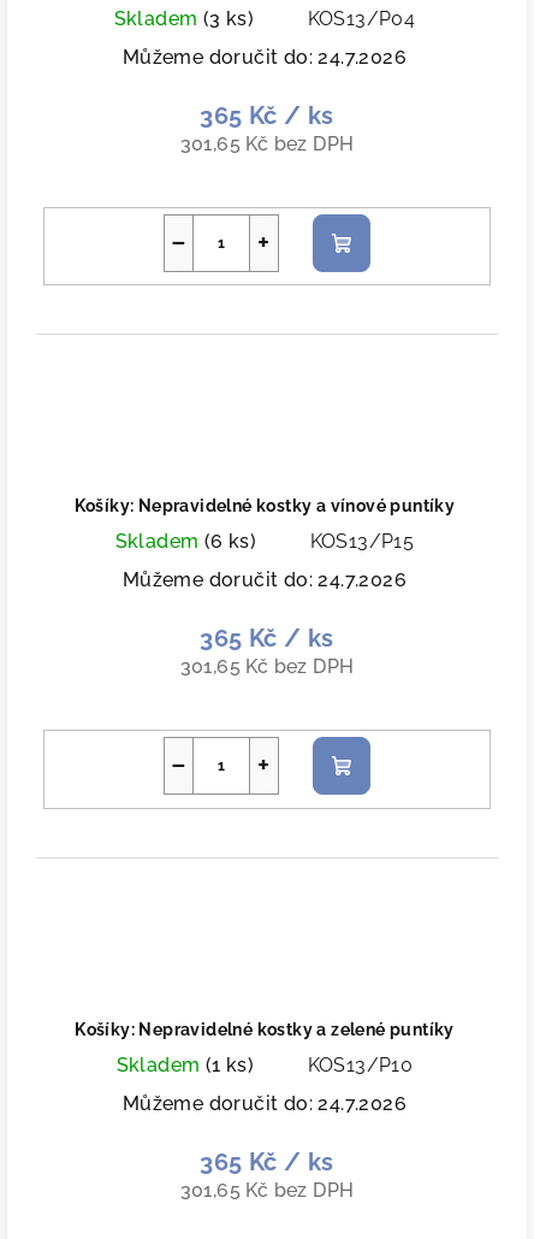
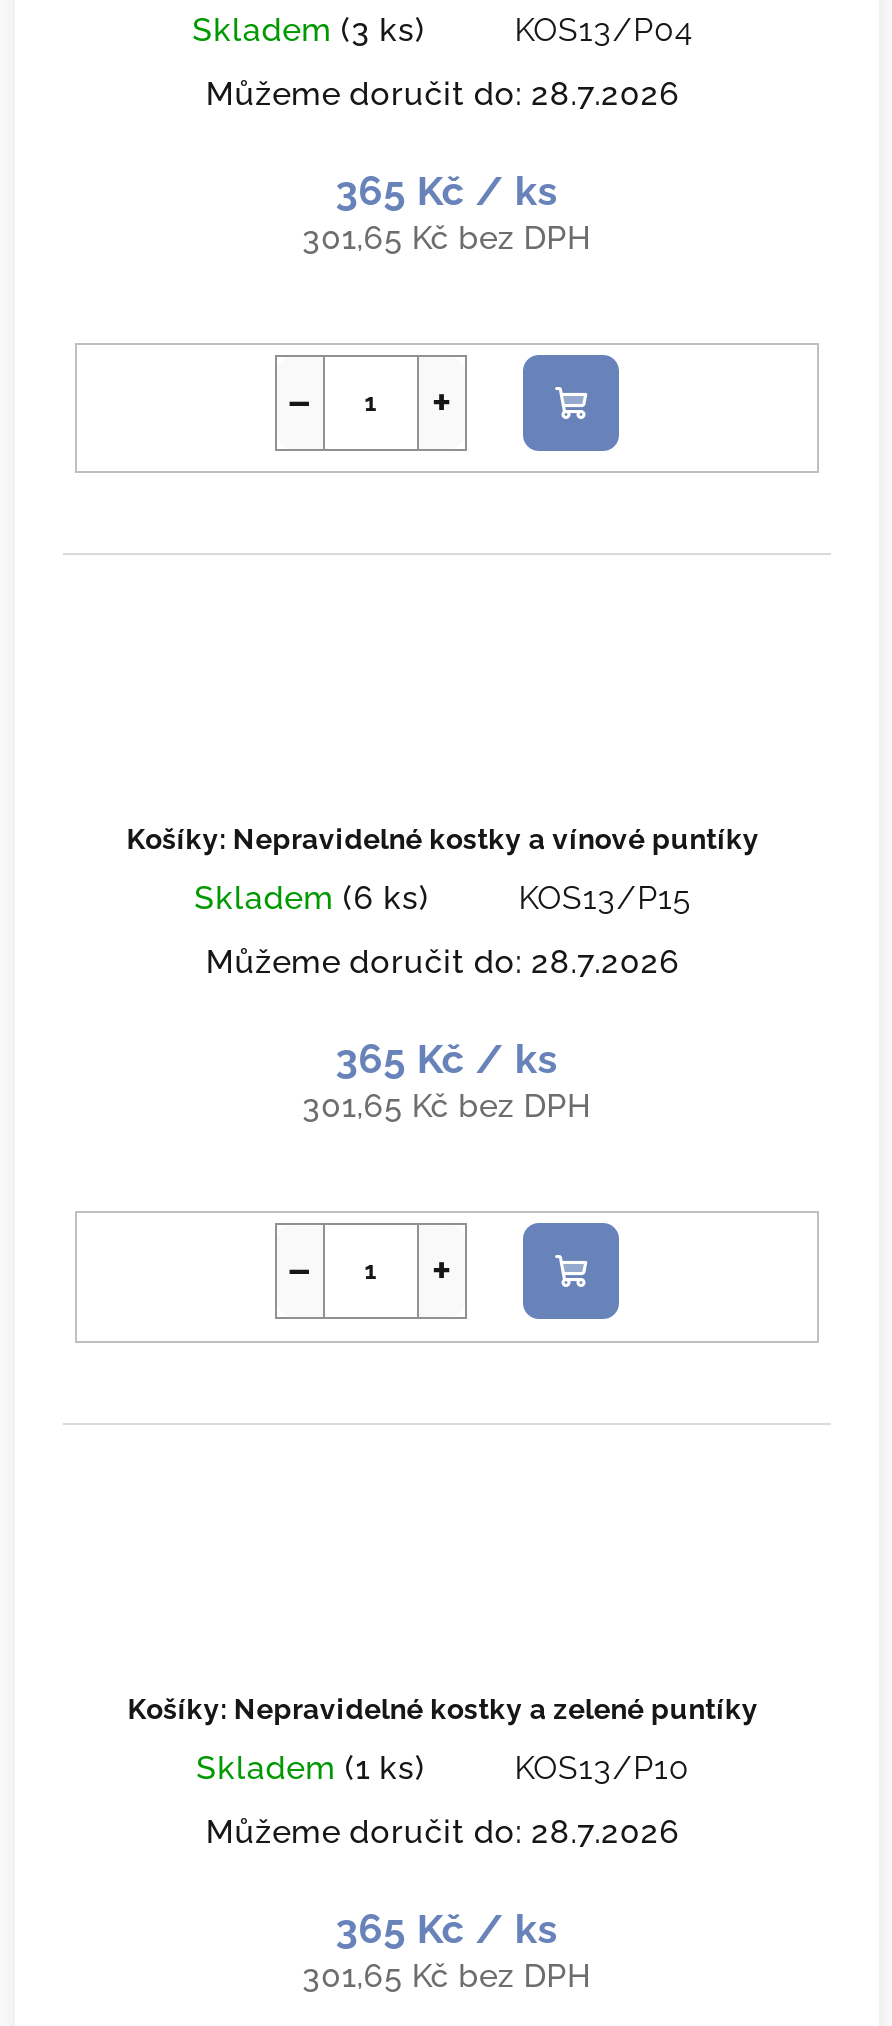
[123,46,407,69] Můžeme doručit do: 24.7.2026 -> [206,75,680,113] Můžeme doručit do: 28.7.2026
[123,569,407,592] Můžeme doručit do: 24.7.2026 -> [206,944,680,982] Můžeme doručit do: 28.7.2026
[123,1092,407,1115] Můžeme doručit do: 24.7.2026 -> [206,1813,680,1851] Můžeme doručit do: 28.7.2026

